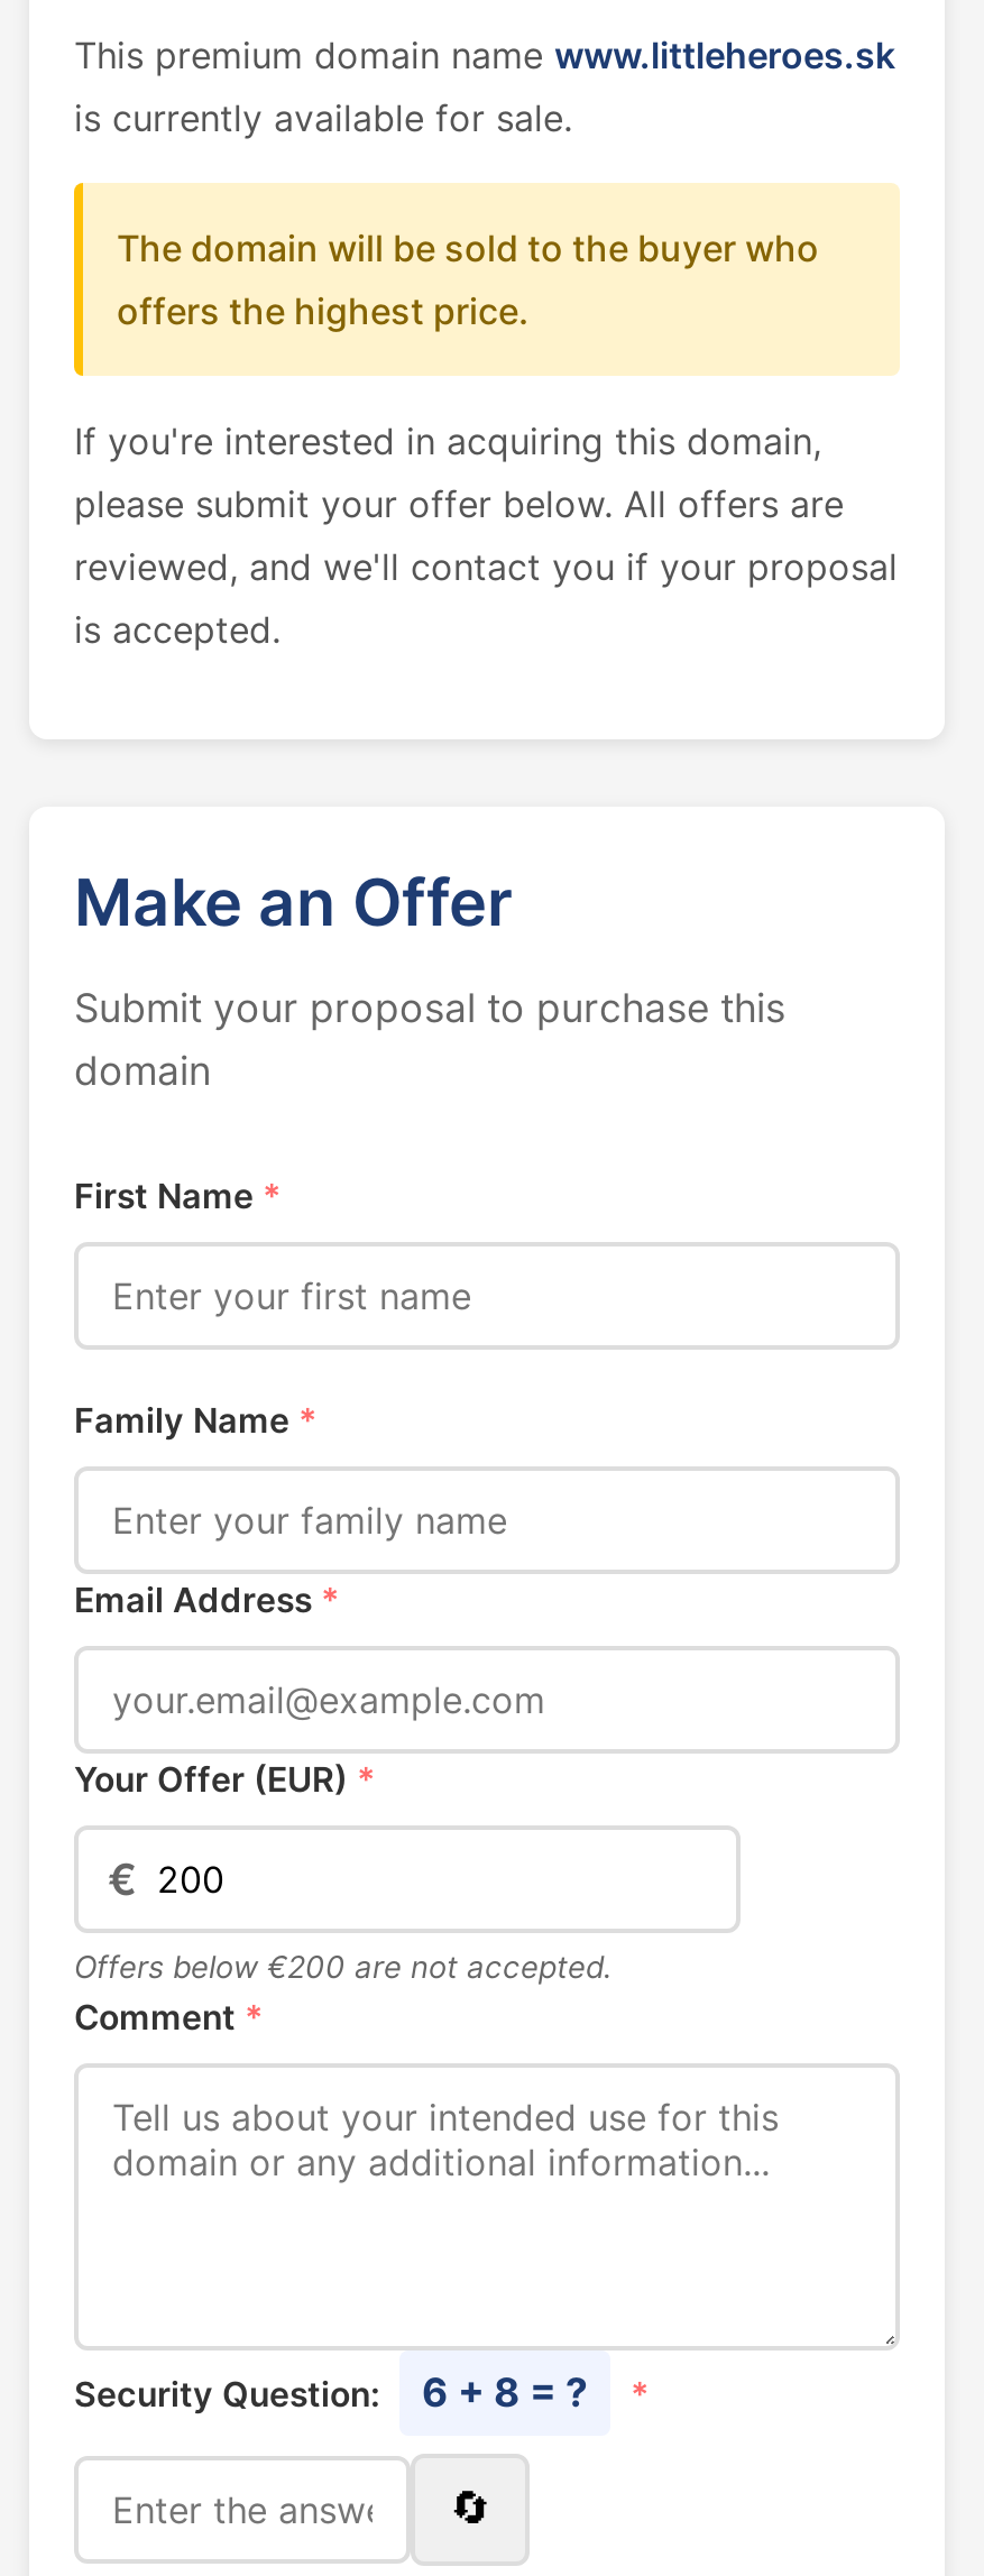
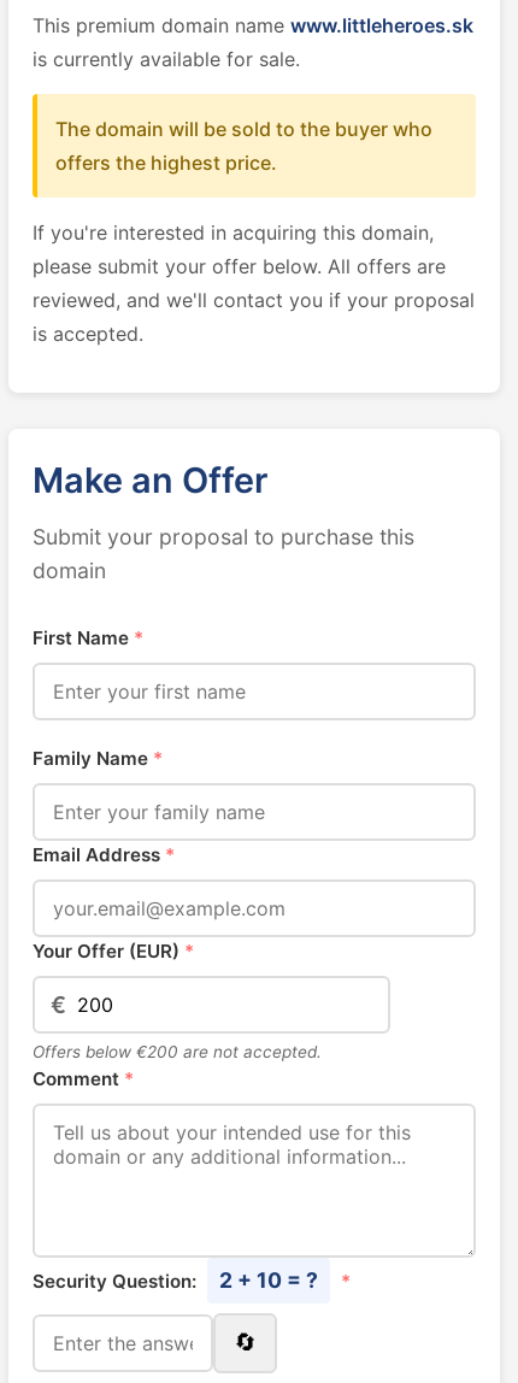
[422,2368,588,2416] 6 + 8 = ? -> [219,1267,318,1293] 2 + 10 = ?

